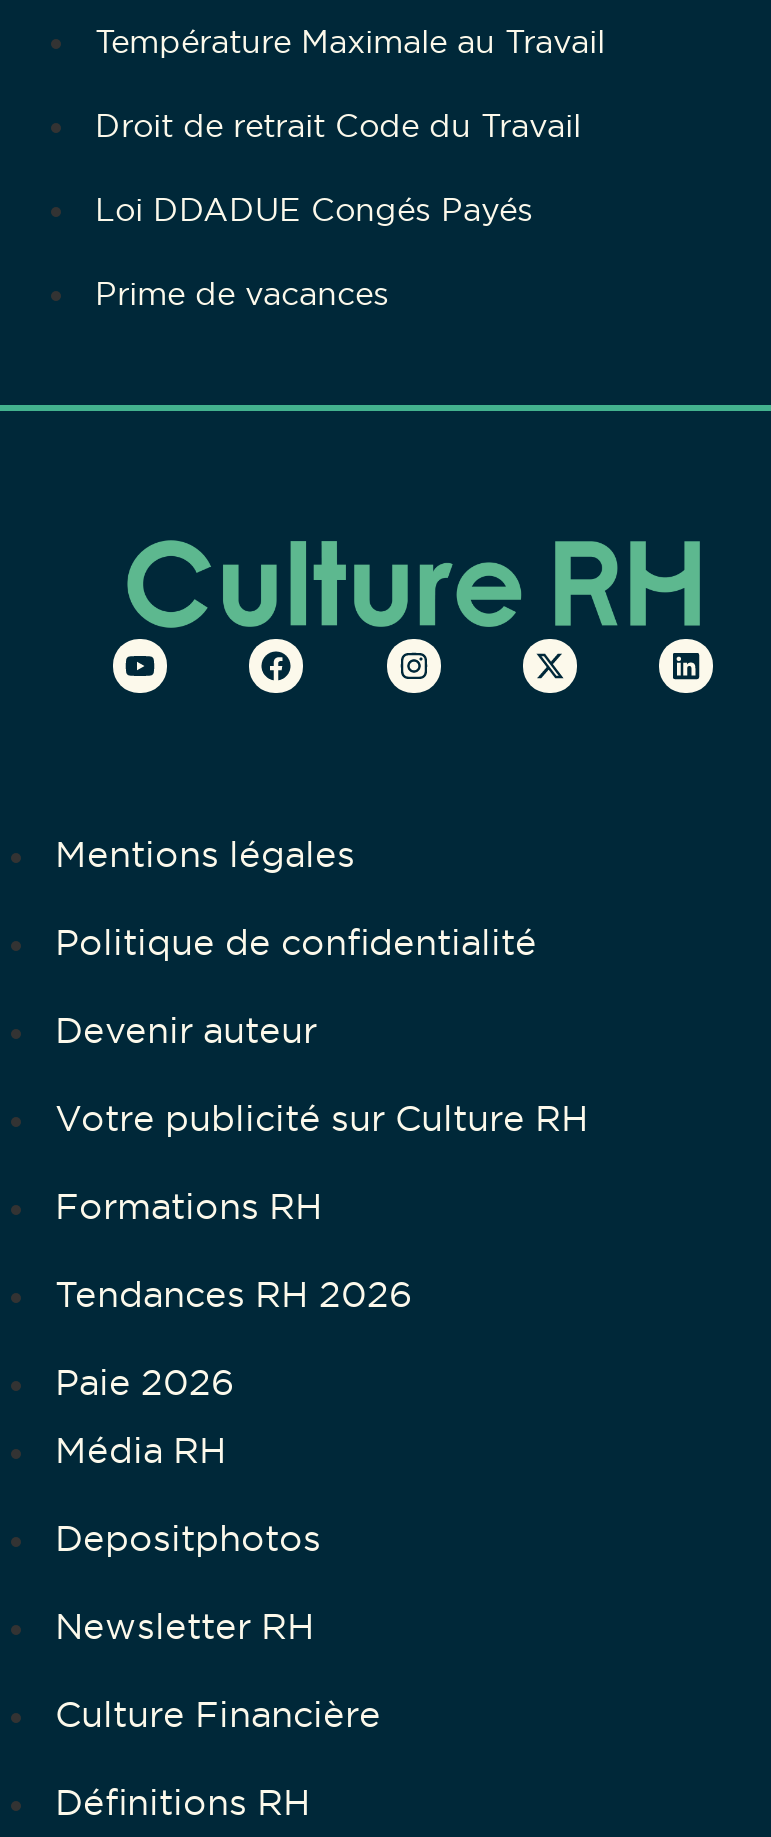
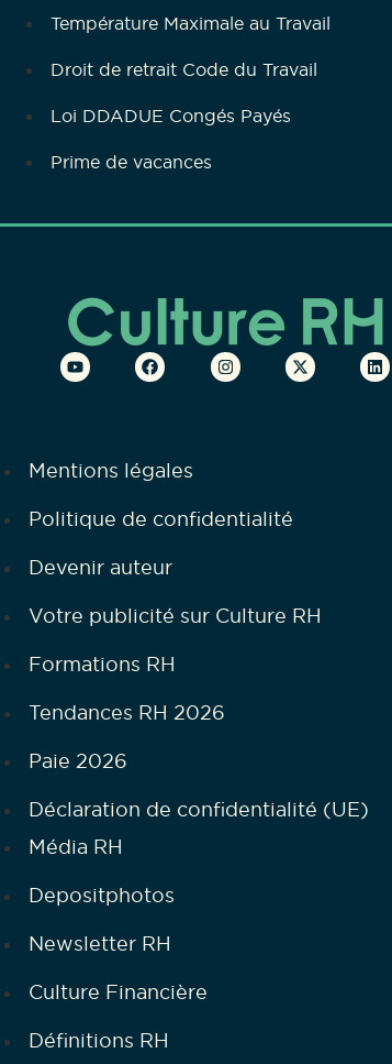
none -> [29,797,369,822] Déclaration de confidentialité (UE)

